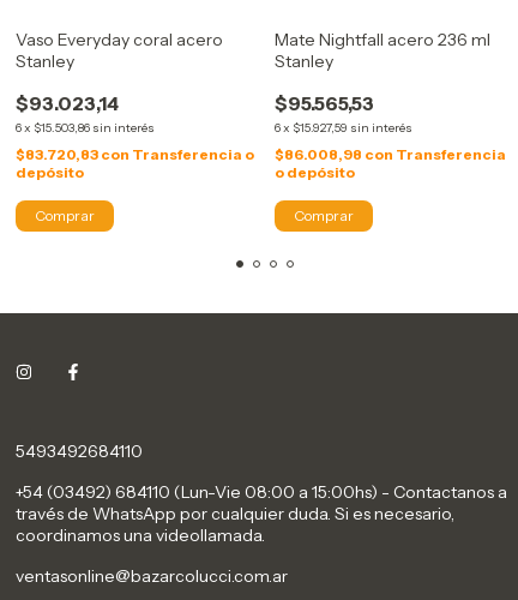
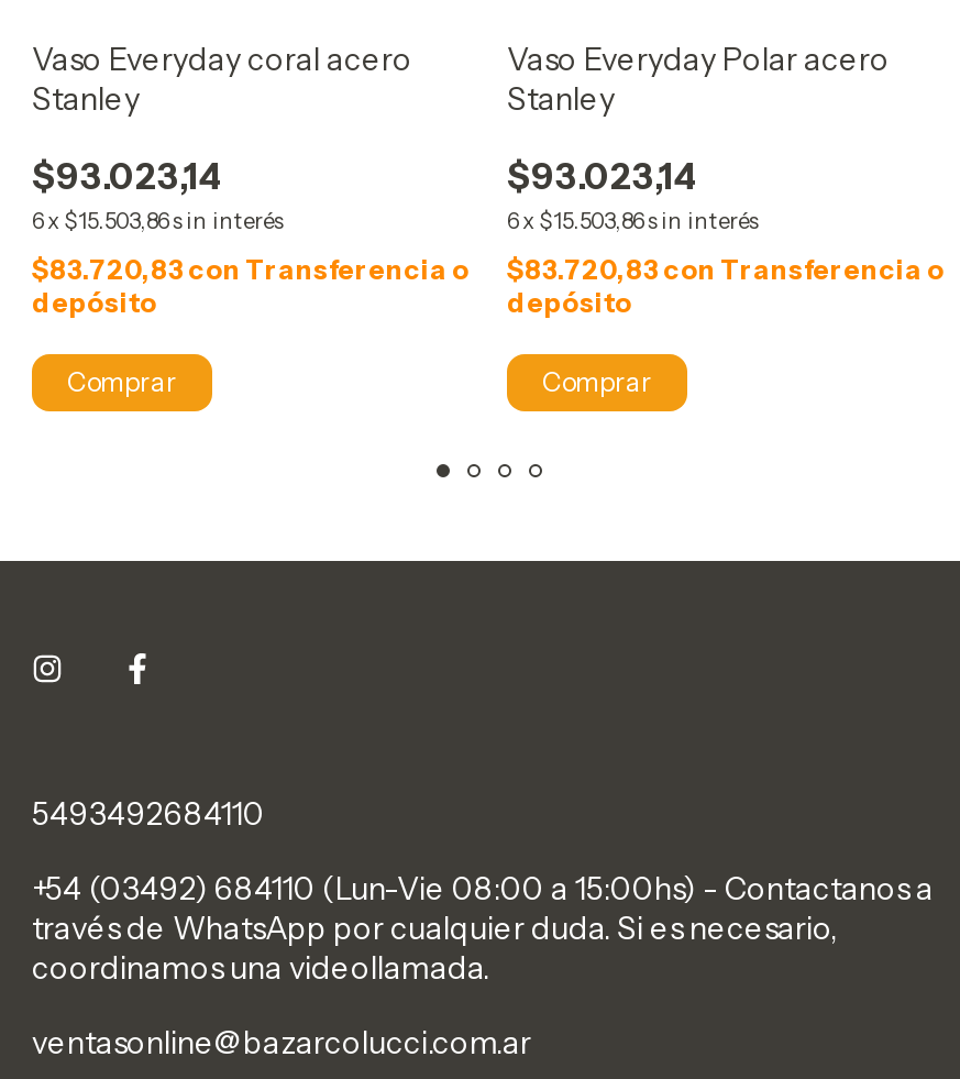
[275,29,490,50] Mate Nightfall acero 236 ml -> [507,40,890,79] Vaso Everyday Polar acero
[275,91,412,136] $95.565,53 | 6 x $15.927,59 sin interés -> [507,154,762,235] $93.023,14 | 6 x $15.503,86 sin interés
[275,145,506,181] $86.008,98 con Transferencia | o depósito -> [507,253,945,319] $83.720,83 con Transferencia o | depósito

